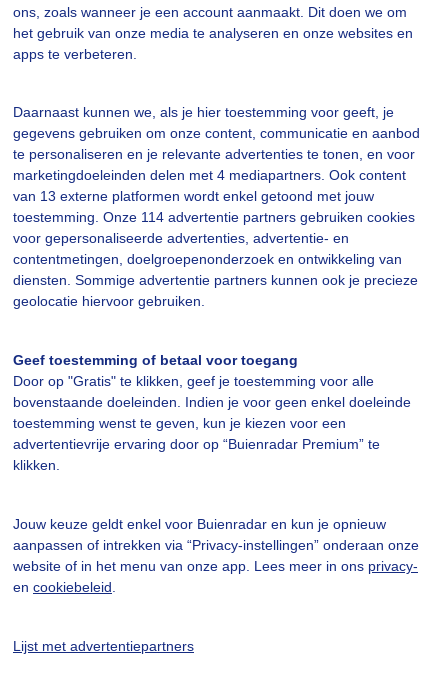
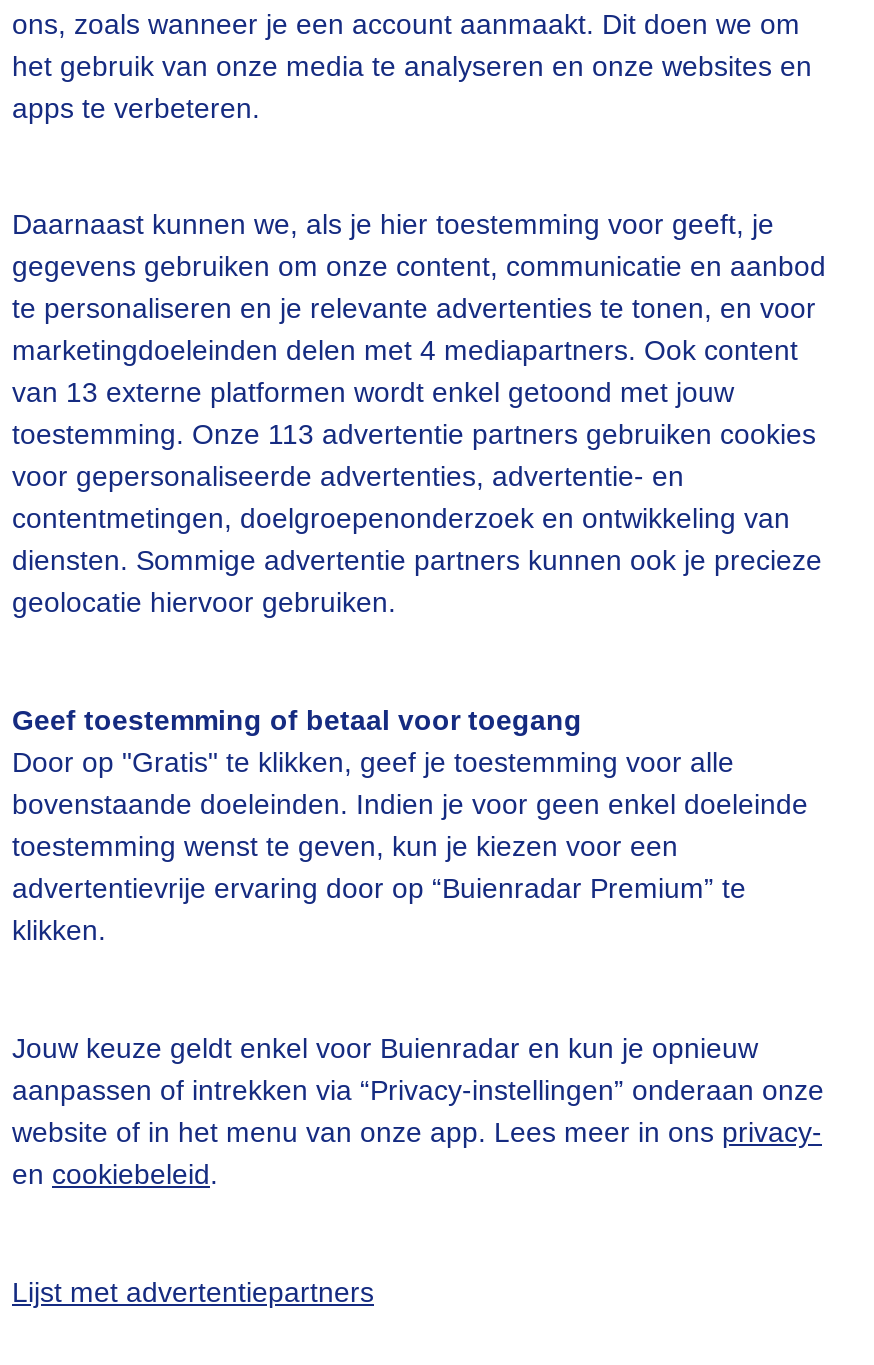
[13,209,415,225] toestemming. Onze 114 advertentie partners gebruiken cookies -> [12,419,816,451] toestemming. Onze 113 advertentie partners gebruiken cookies

